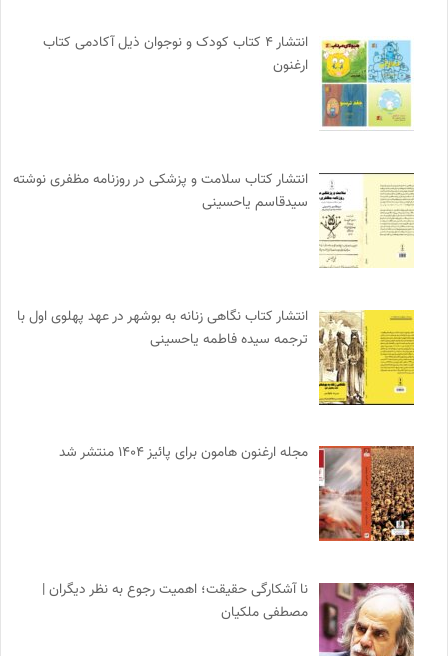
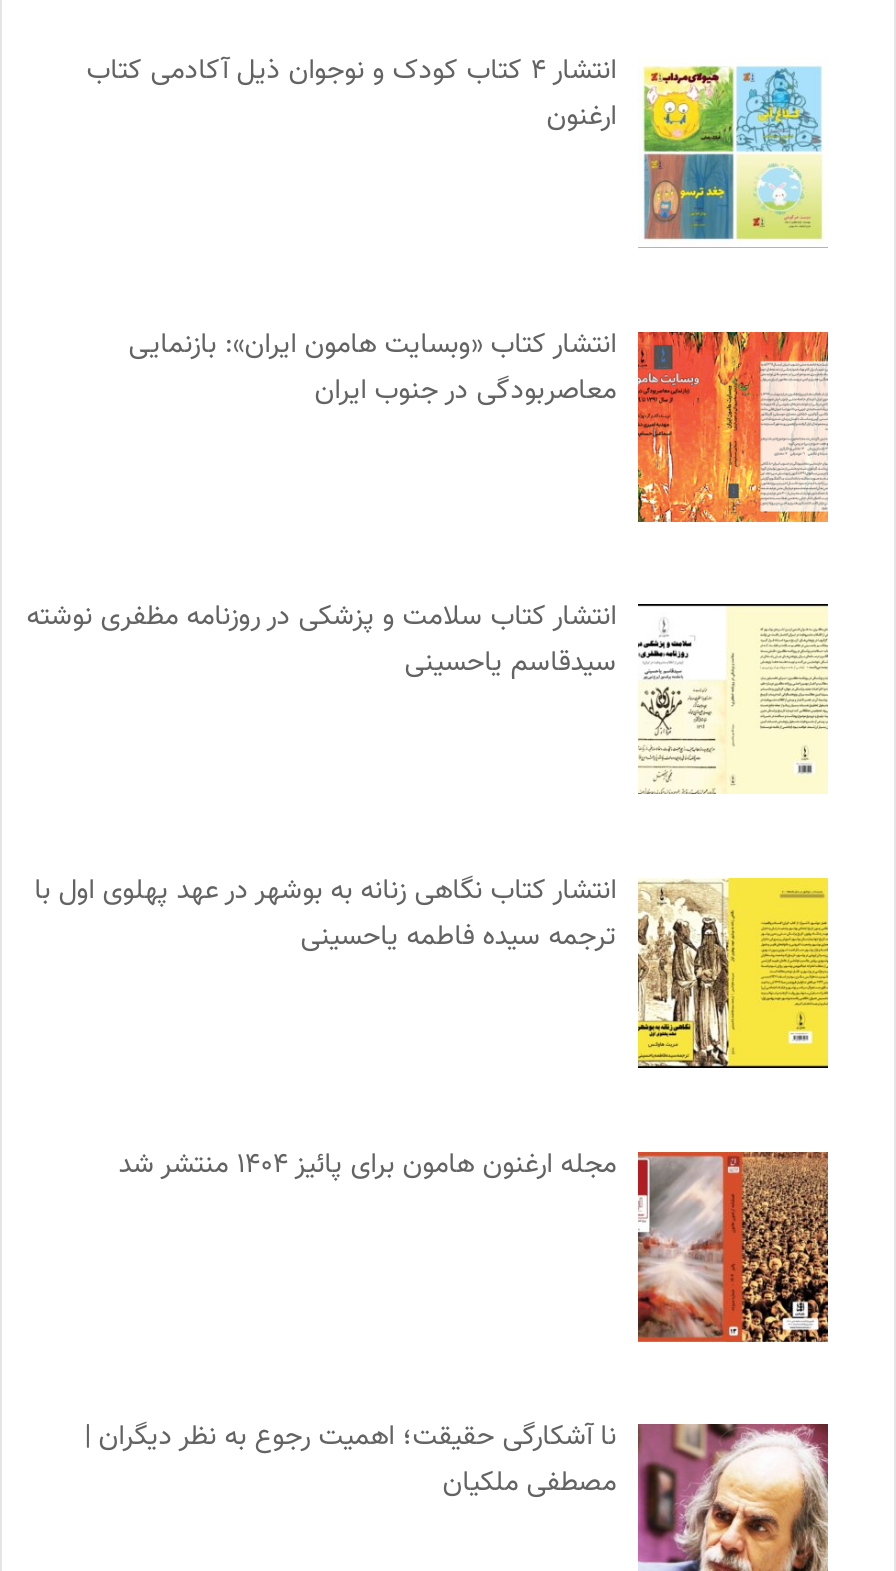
none -> [128,323,830,523] [image] | انتشار کتاب «وبسایت هامون ایران»: بازنمایی | معاصربودگی در جنوب ایران

